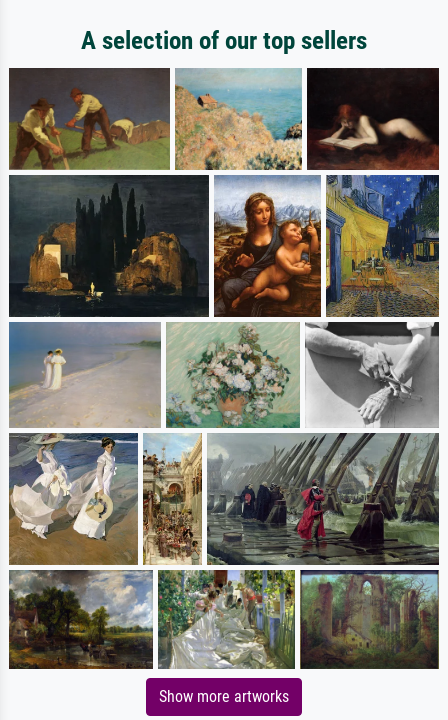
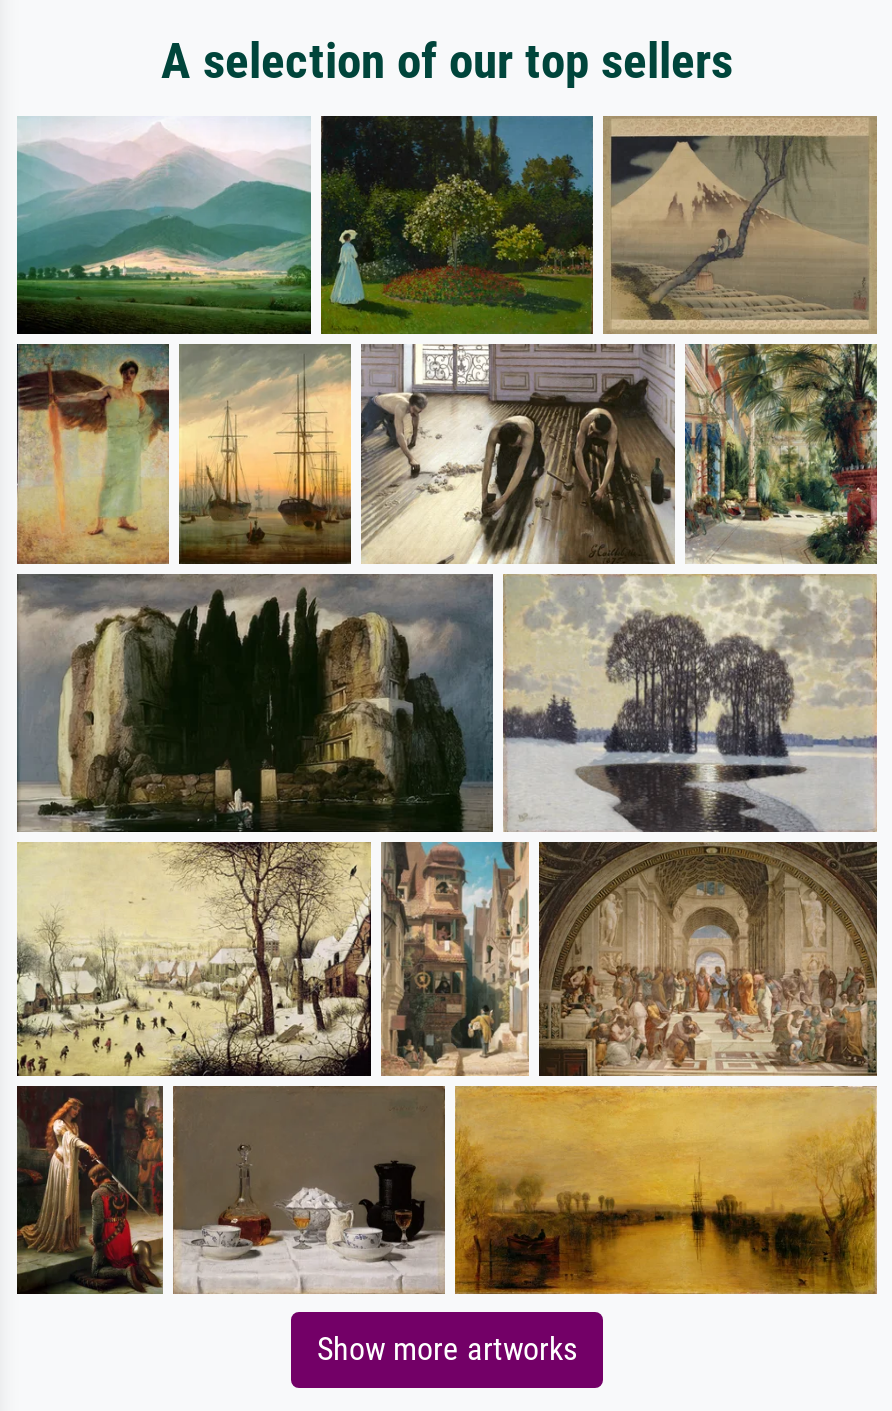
[8,67,440,671] [image] -> [15,114,879,1298] [image]

